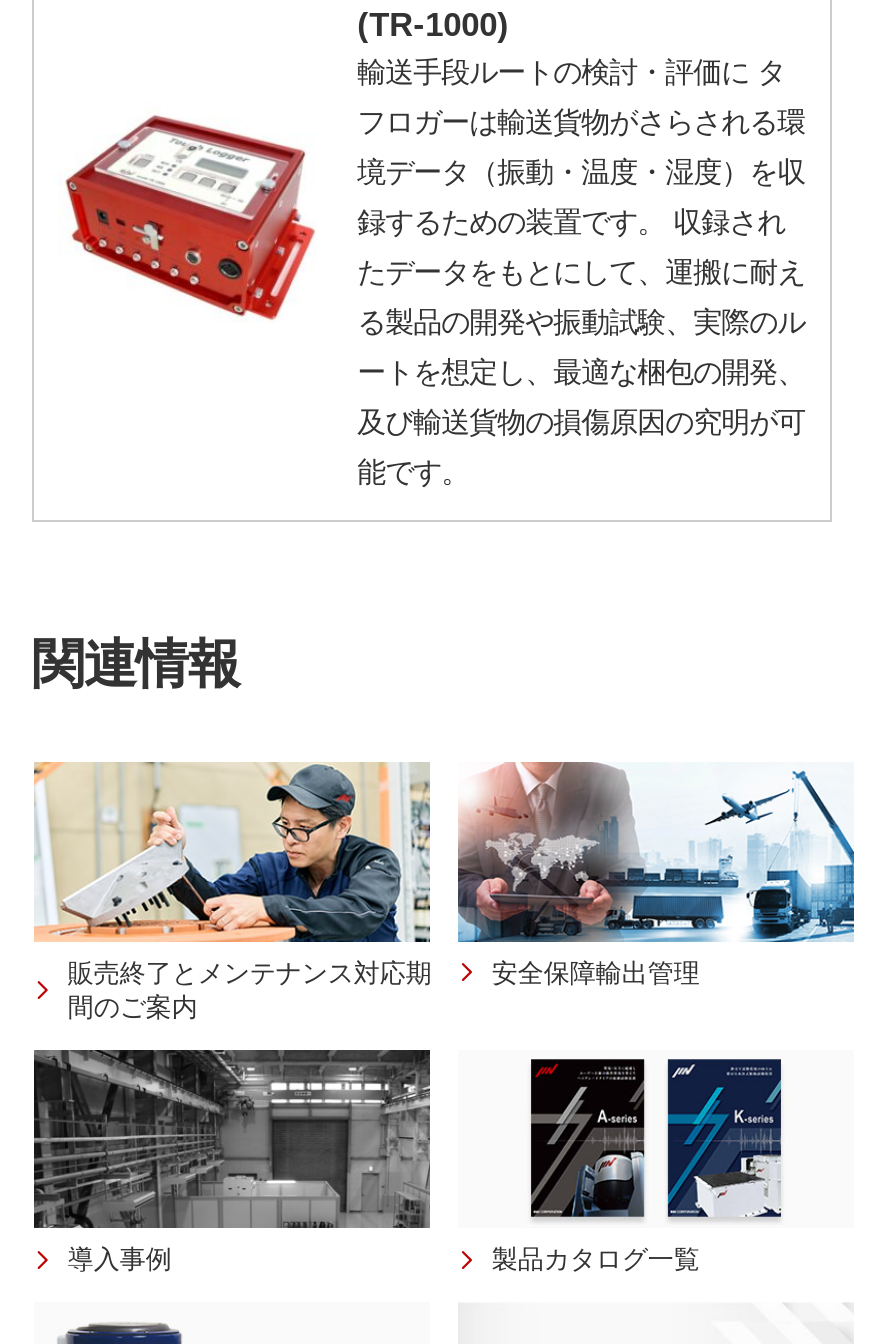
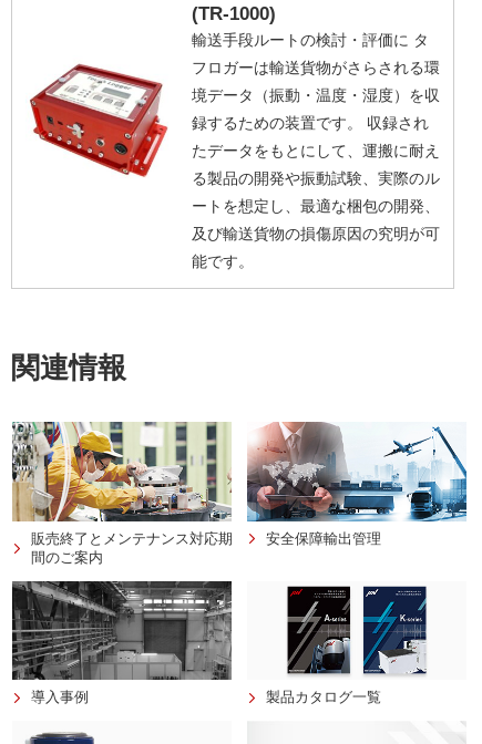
[34,762,432,944] [image] -> [11,421,232,523] [image]

